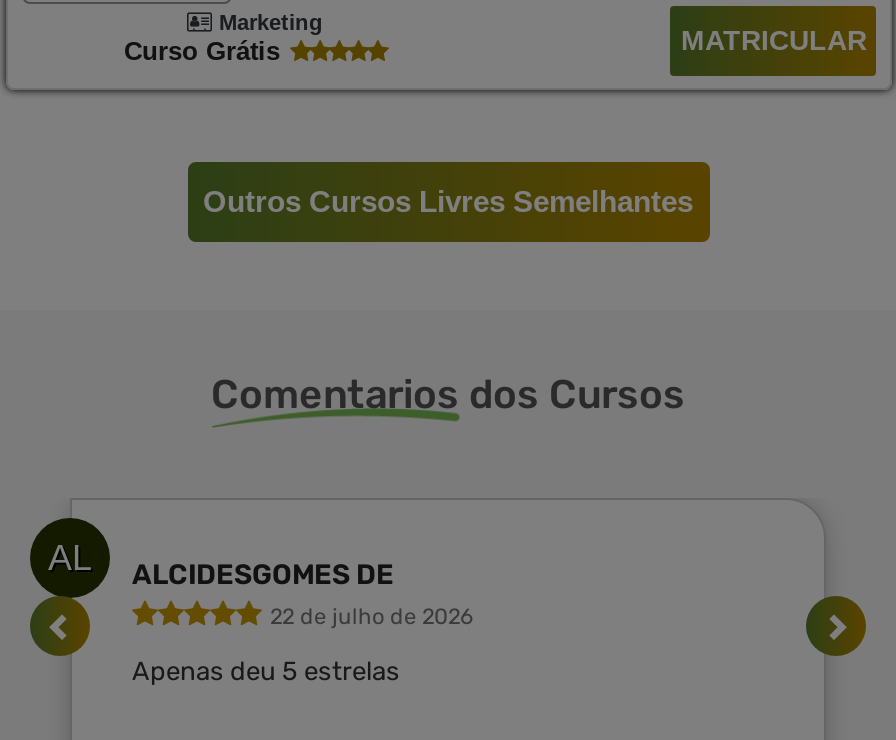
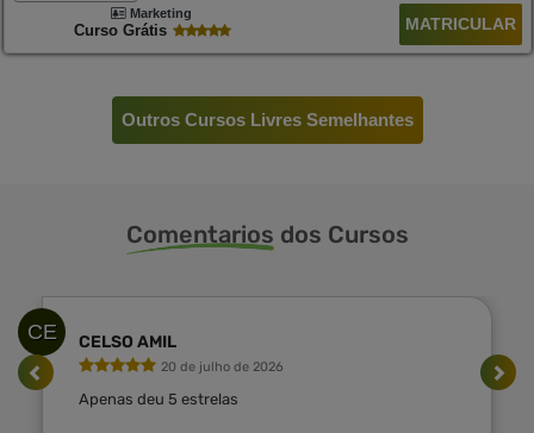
[48,537,474,629] AL | ALCIDESGOMES DE | 22 de julho de 2026 -> [27,319,284,374] CE | CELSO AMIL | 20 de julho de 2026

